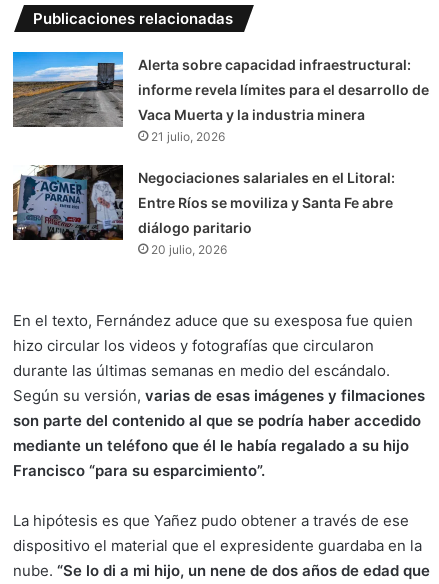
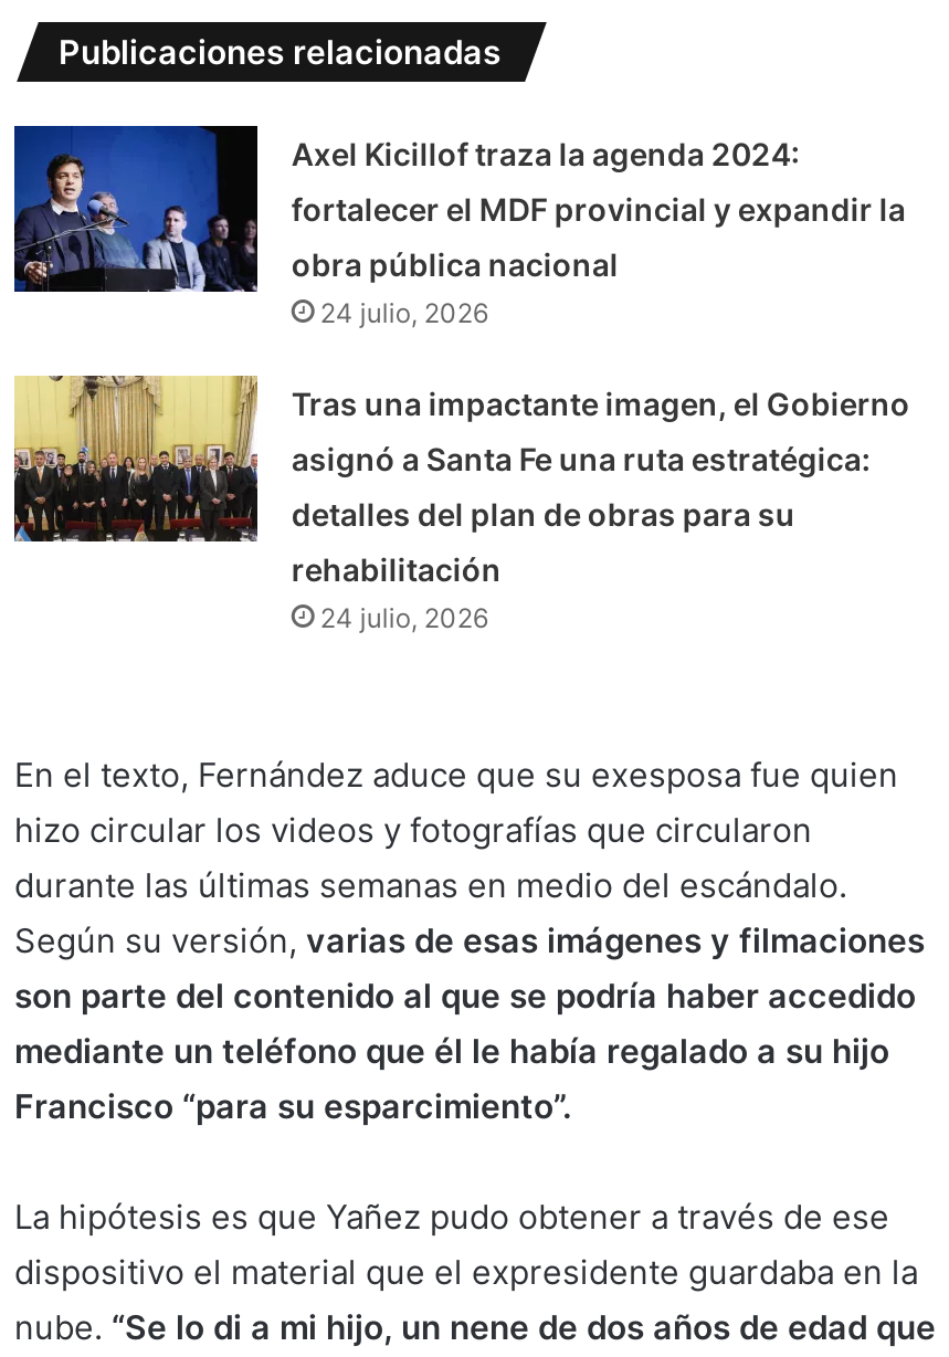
[12,51,429,257] [image] | Alerta sobre capacidad infraestructural: | informe revela límites para el desarrollo de | Vaca Muerta y la industria minera | 21 julio, 2026 | Negociaciones salariales en el Litoral: | Entre Ríos se moviliza y Santa Fe abre | diálogo paritario | 20 julio, 2026 -> [12,124,910,635] [image] | Axel Kicillof traza la agenda 2024: | fortalecer el MDF provincial y expandir la | obra pública nacional | 24 julio, 2026 | Tras una impactante imagen, el Gobierno | asignó a Santa Fe una ruta estratégica: | detalles del plan de obras para su | rehabilitación | 24 julio, 2026
[12,164,124,241] [image] -> [12,374,260,544] [image]

